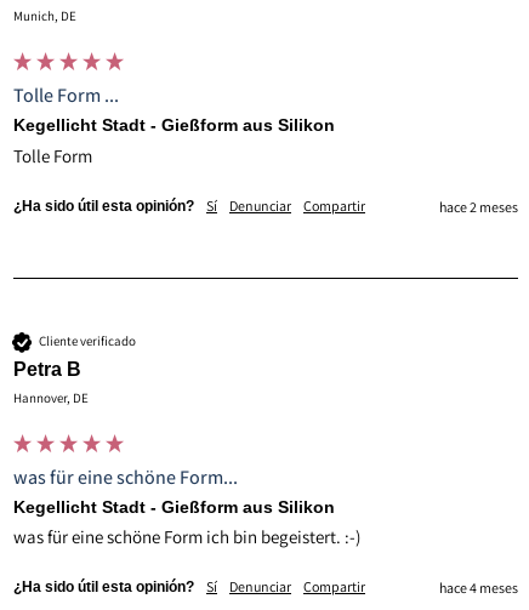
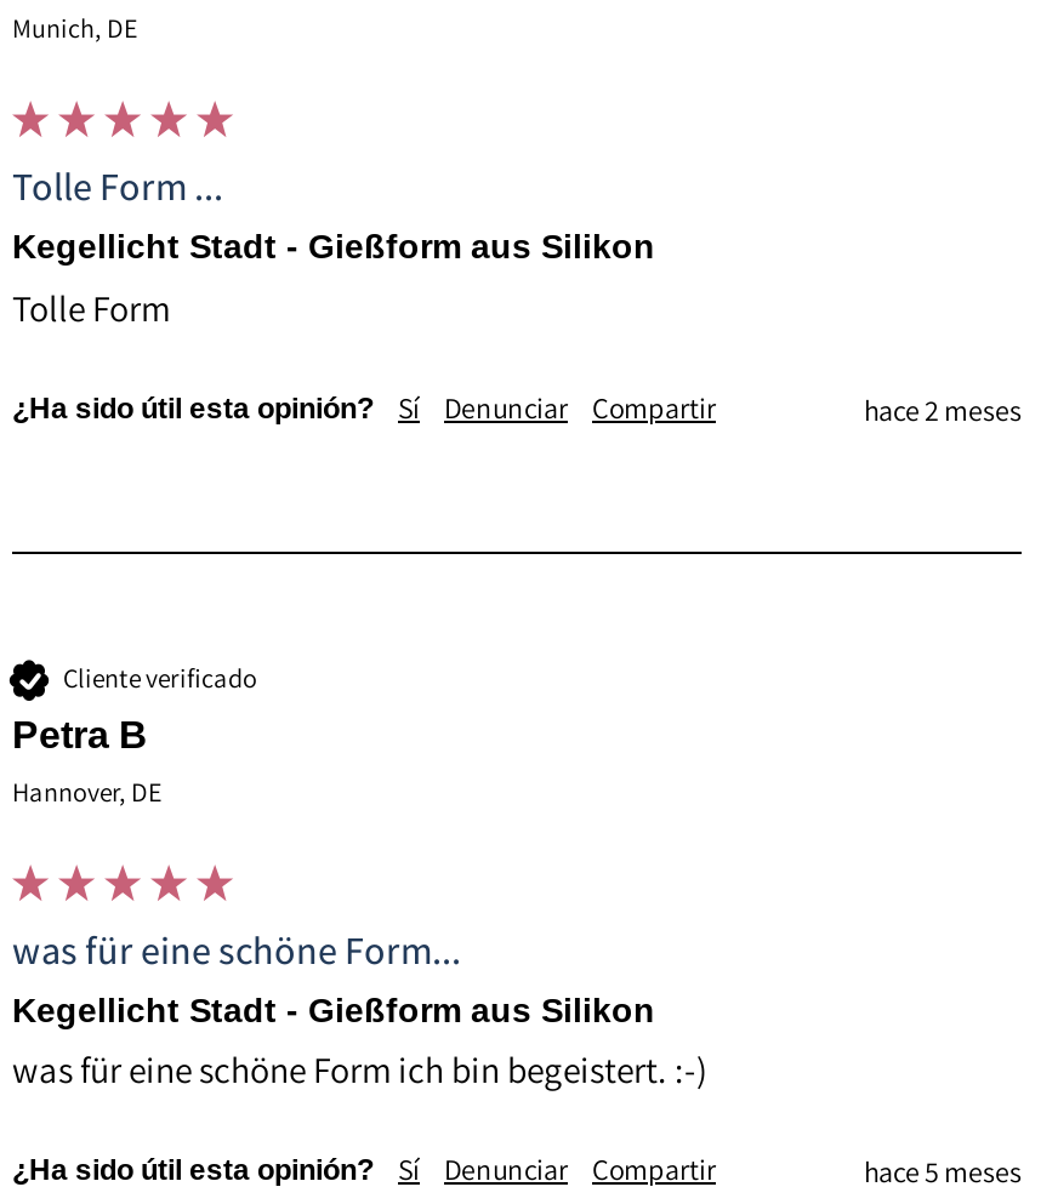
[439,579,518,597] hace 4 meses -> [864,1154,1022,1190] hace 5 meses

